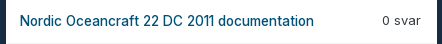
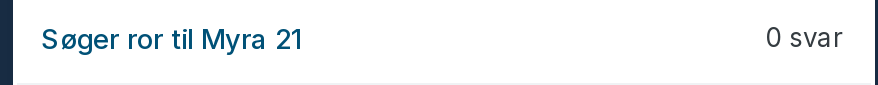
[20,13,314,29] Nordic Oceancraft 22 DC 2011 documentation -> [41,24,301,56] Søger ror til Myra 21

